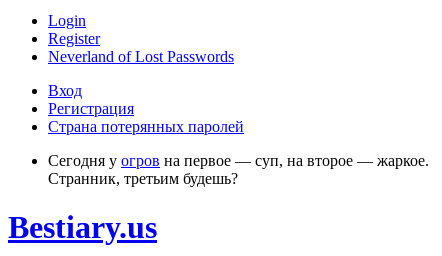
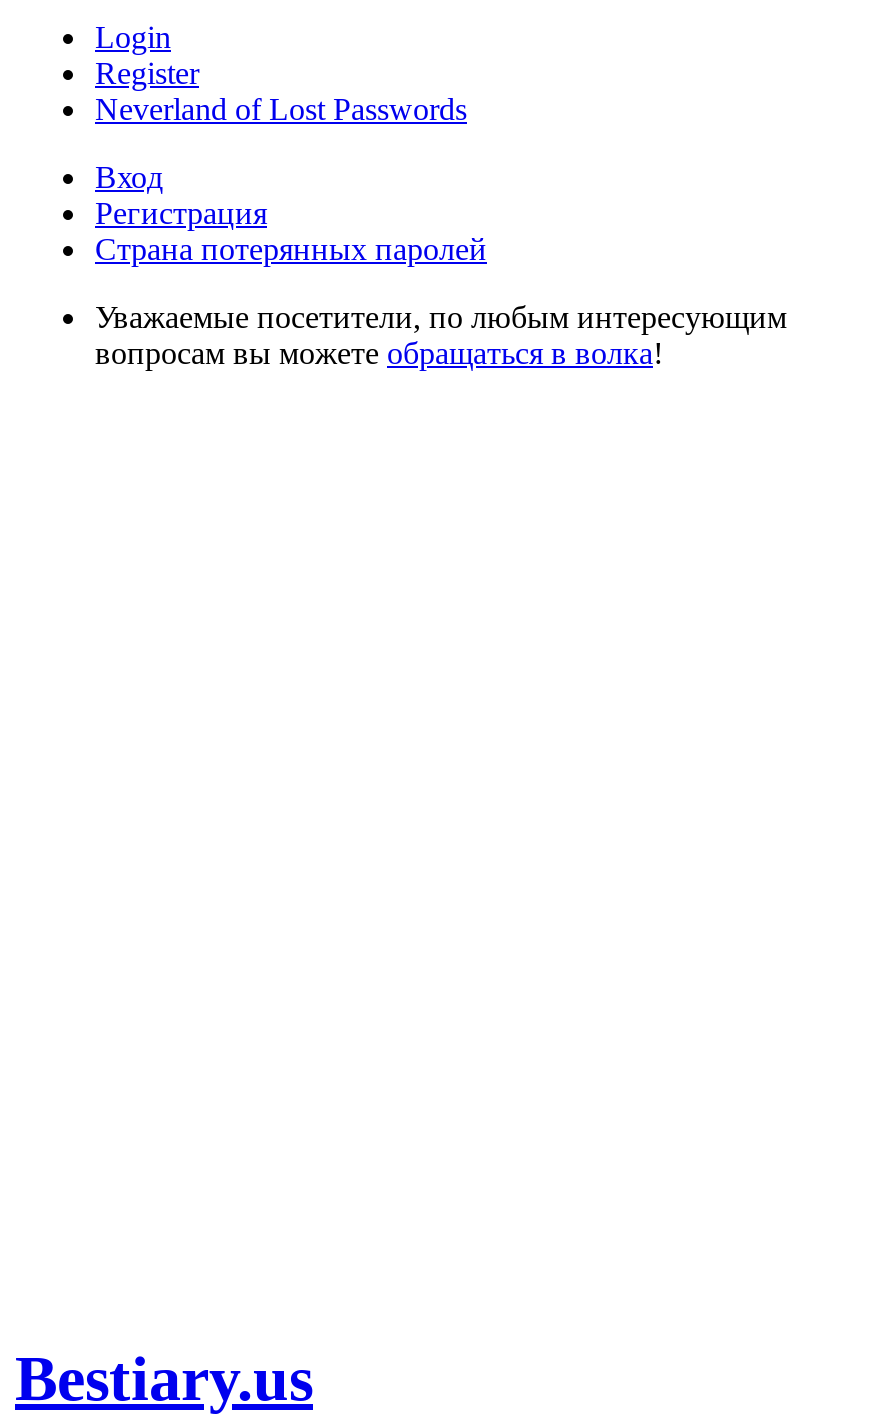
[48,152,429,187] Сегодня у огров на первое — суп, на второе — жаркое. | Странник, третьим будешь? -> [95,300,787,370] Уважаемые посетители, по любым интересующим | вопросам вы можете обращаться в волка!

